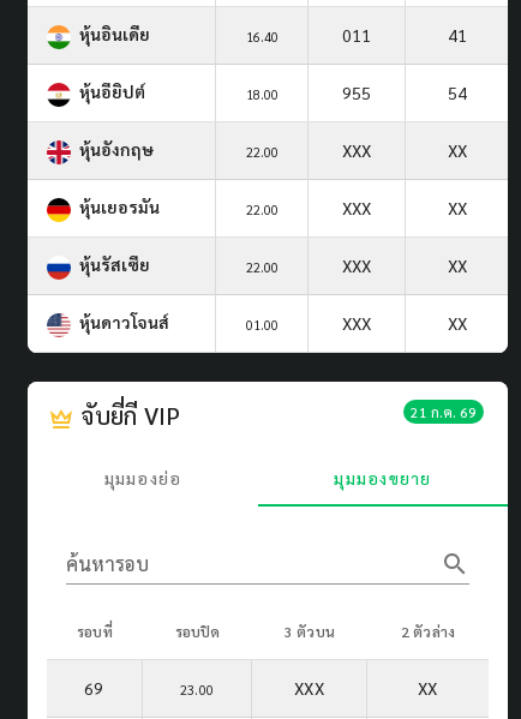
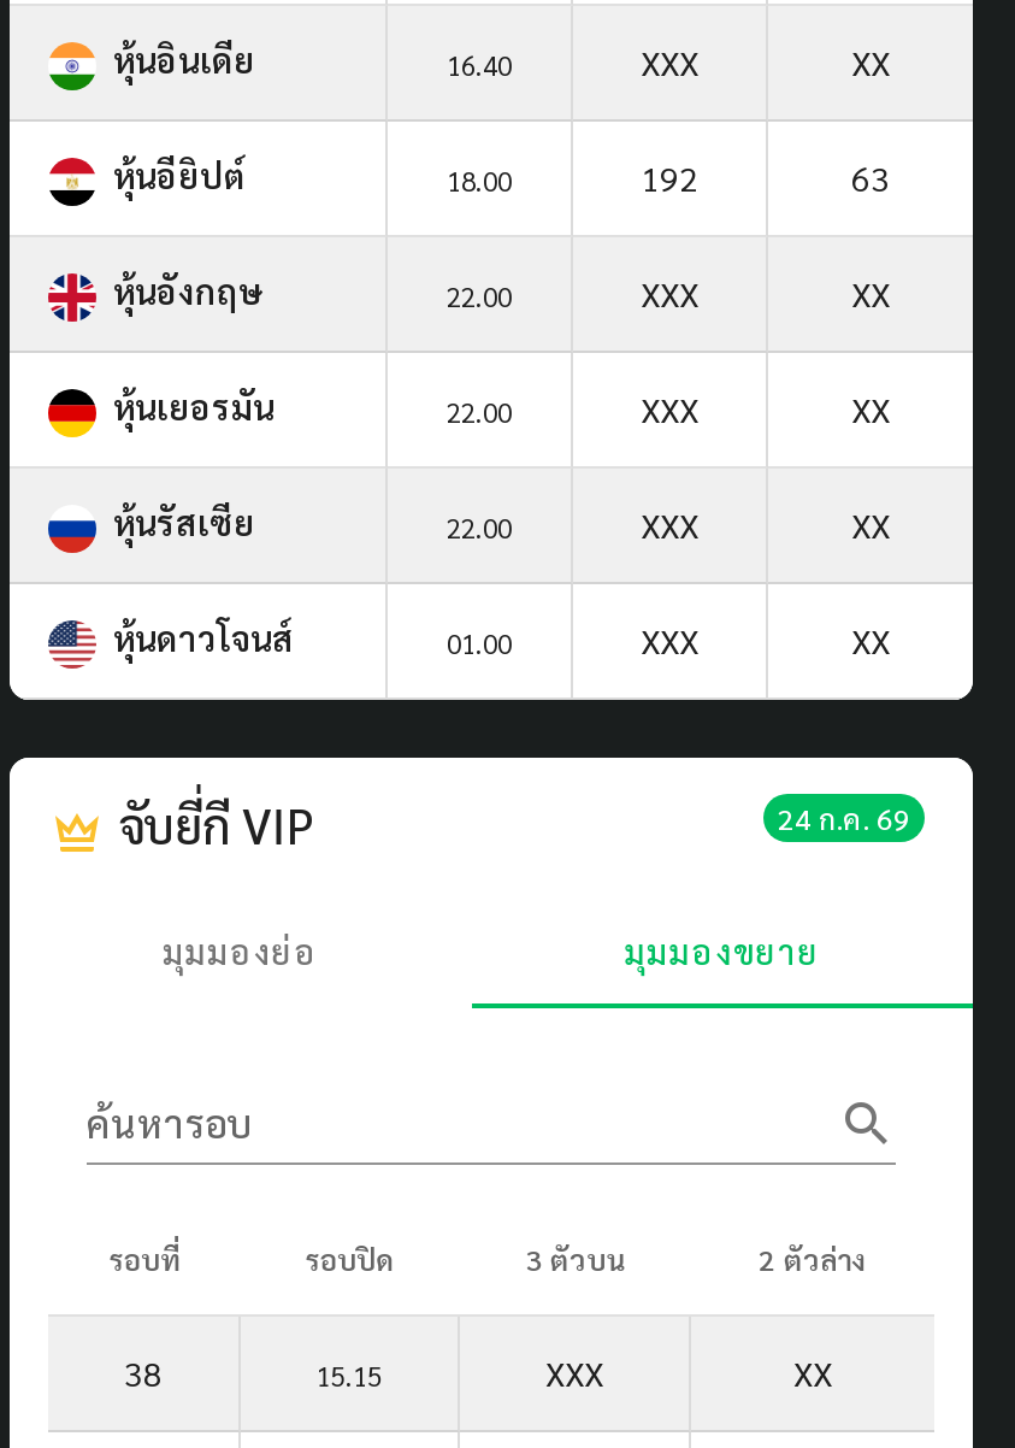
[342,24,466,45] 011 | 41 -> [641,39,890,83] XXX | XX
[342,81,371,103] 955 -> [641,155,698,198] 192
[447,81,466,103] 54 -> [851,155,890,198] 63
[411,402,477,421] 21 ก.ค. 69 -> [778,798,910,837] 24 ก.ค. 69
[85,677,104,698] 69 -> [124,1350,163,1393] 38
[180,680,213,698] 23.00 -> [316,1357,382,1393] 15.15

